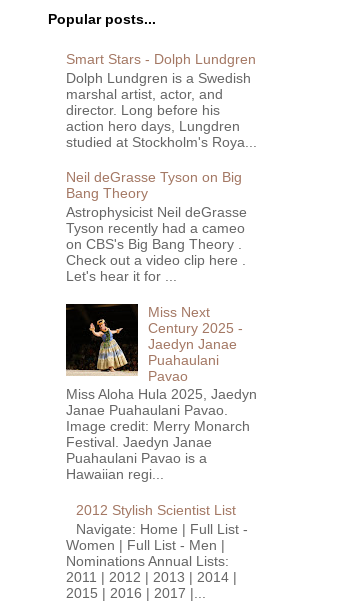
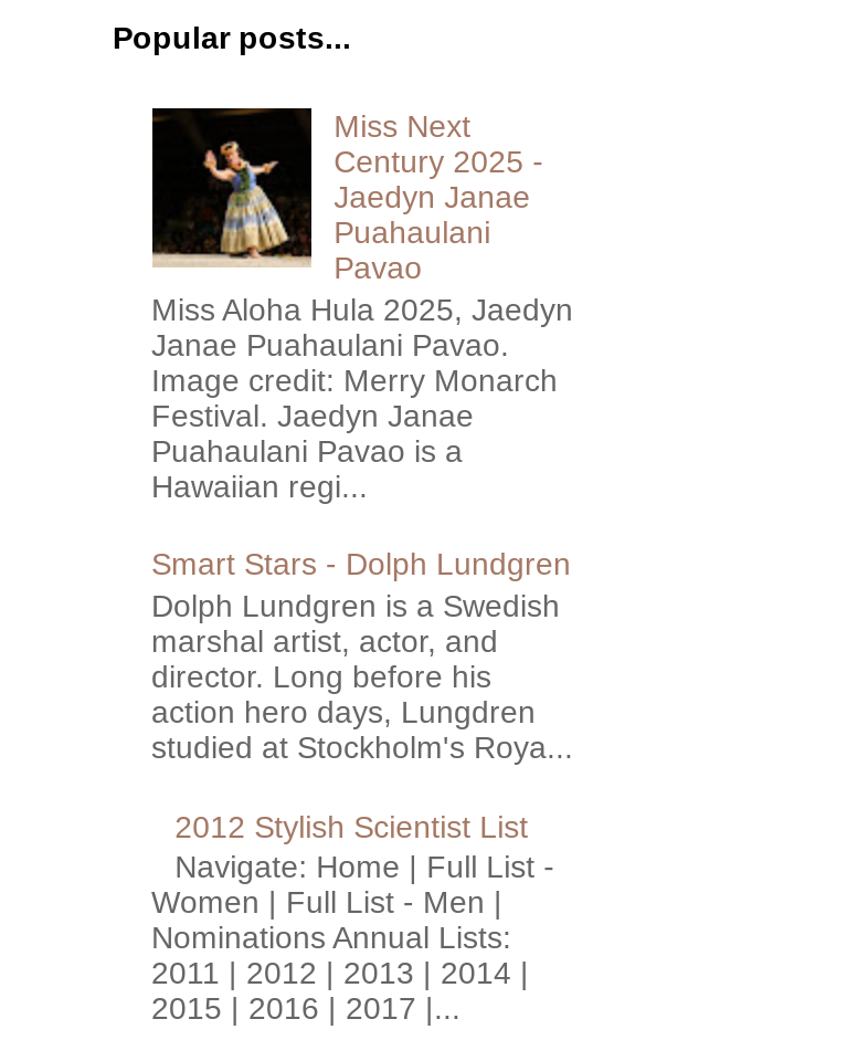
moved [65,51,256,150] -> [151,546,573,765]: Smart Stars - Dolph Lundgren | Dolph Lundgren is a Swedish | marshal artist, actor, and | director. Long before his | action hero days, Lungdren | studied at Stockholm's Roya...
[65,169,246,284] Neil deGrasse Tyson on Big | Bang Theory | Astrophysicist Neil deGrasse | Tyson recently had a cameo | on CBS's Big Bang Theory . | Check out a video clip here . | Let's hear it for ... -> none
moved [65,304,256,482] -> [151,108,573,503]: [image] | Miss Next | Century 2025 - | ... | Puahaulani Pavao is a | Hawaiian regi...

